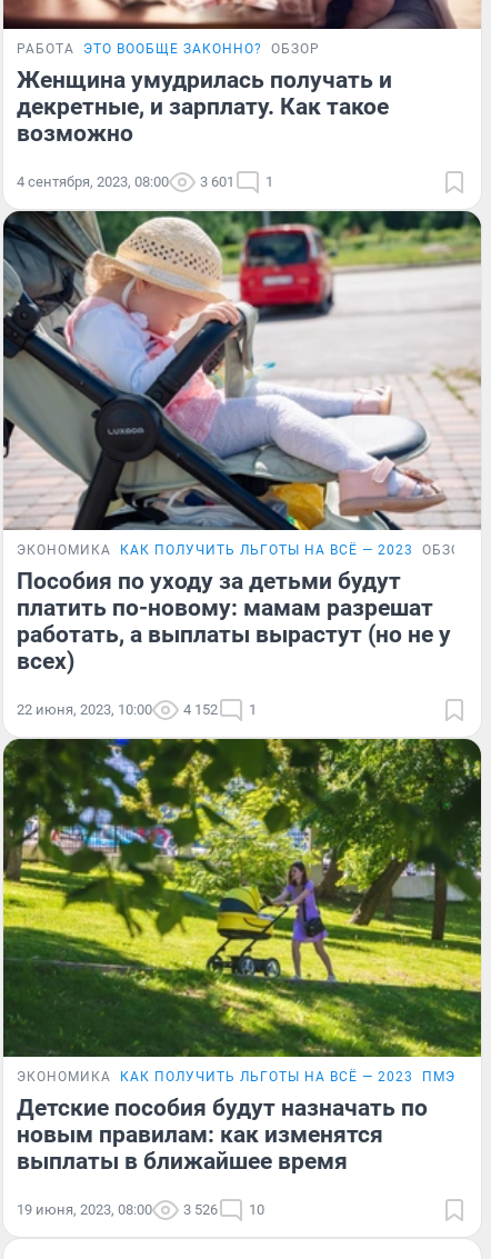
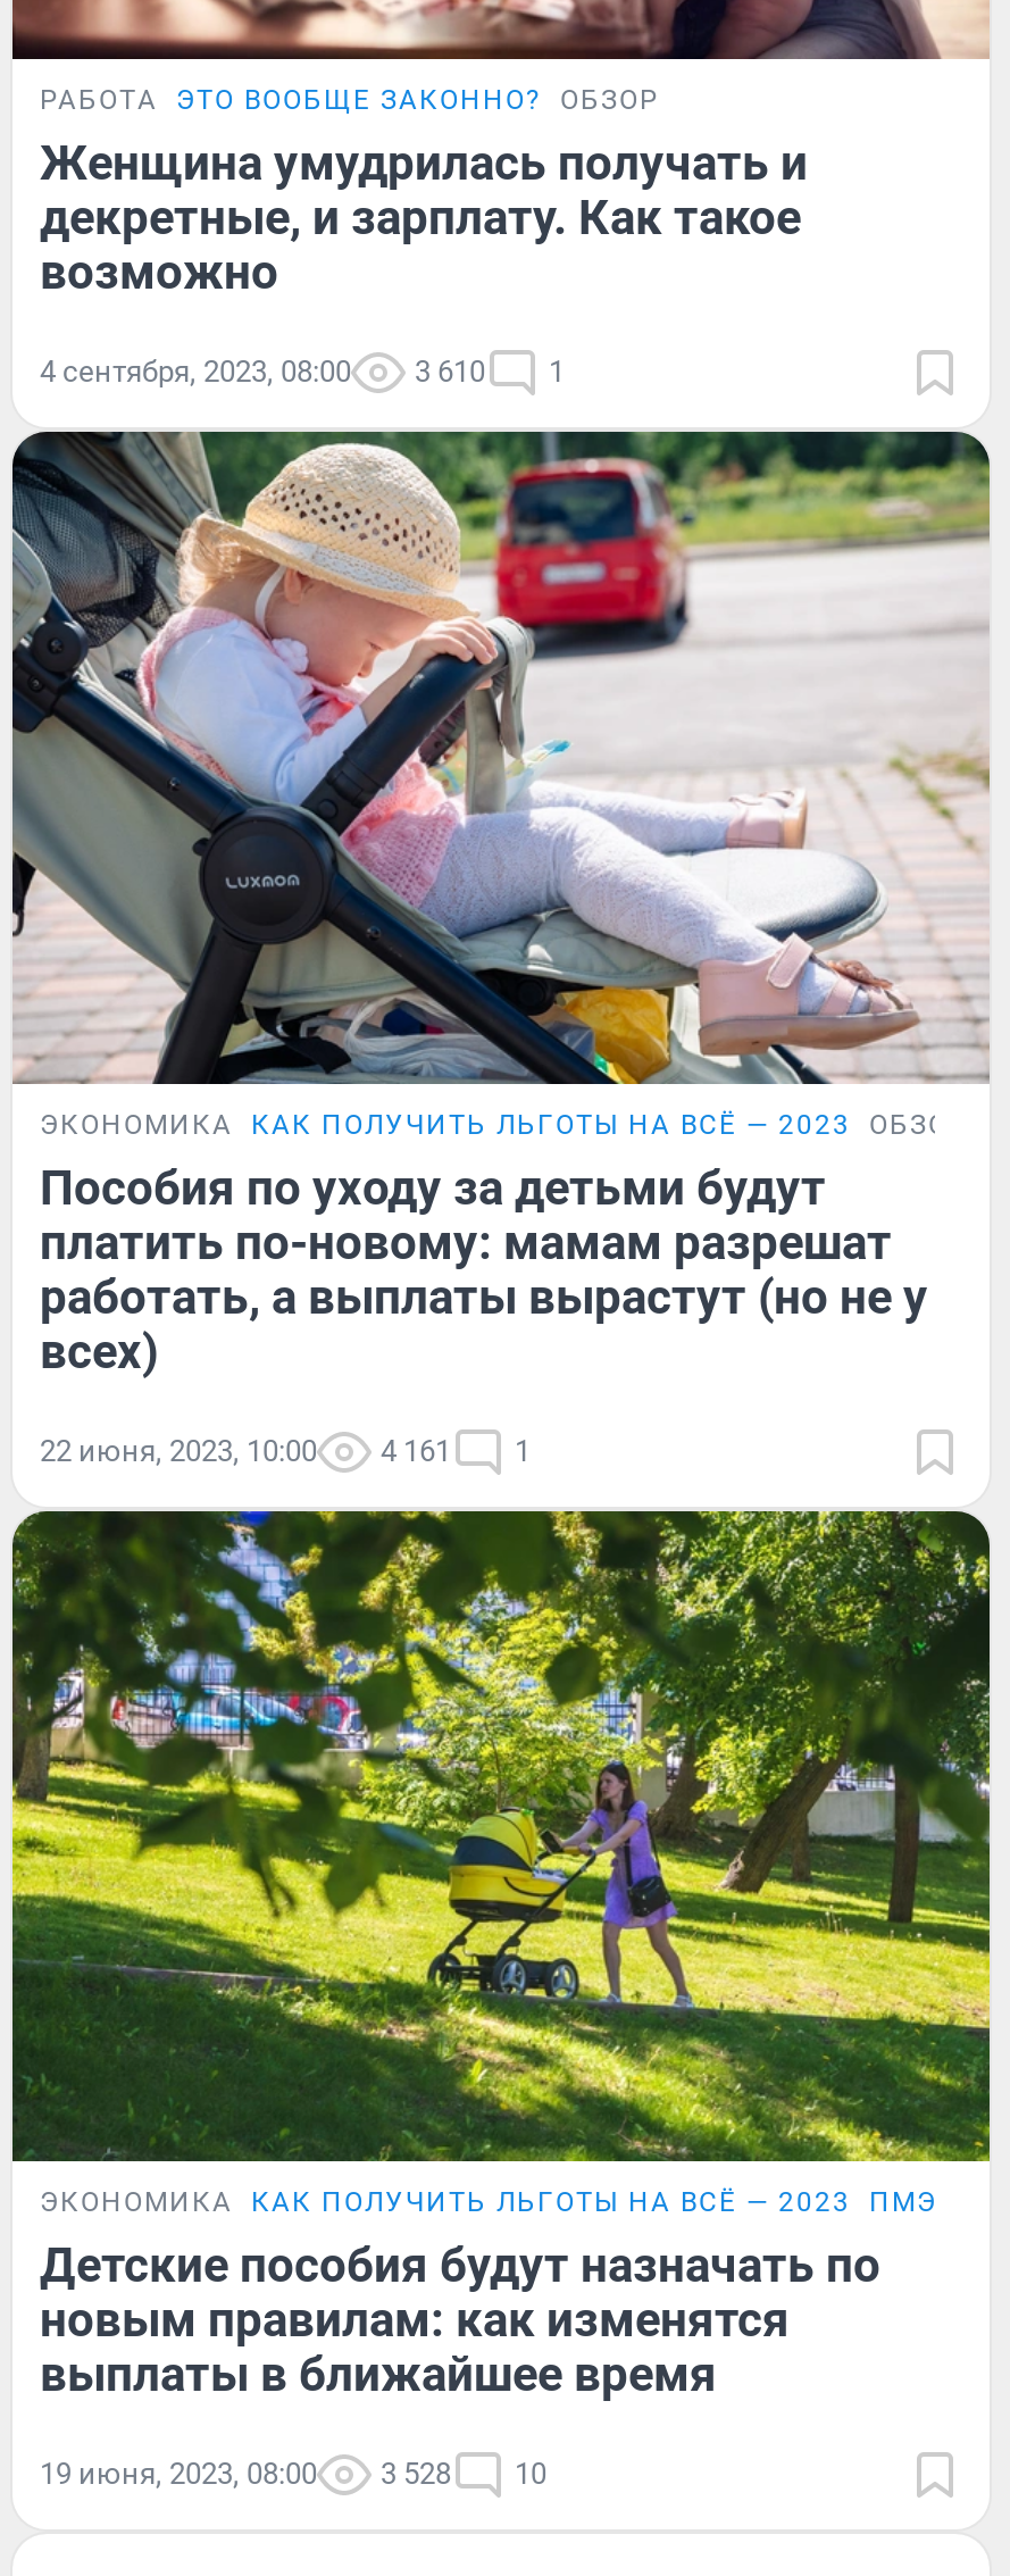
[17,173,273,190] 4 сентября, 2023, 08:00 3 601 1 -> [40,354,565,388] 4 сентября, 2023, 08:00 3 610 1
[17,701,257,717] 22 июня, 2023, 10:00 4 152 1 -> [40,1433,531,1467] 22 июня, 2023, 10:00 4 161 1
[17,1201,264,1218] 19 июня, 2023, 08:00 3 526 10 -> [40,2457,546,2491] 19 июня, 2023, 08:00 3 528 10

